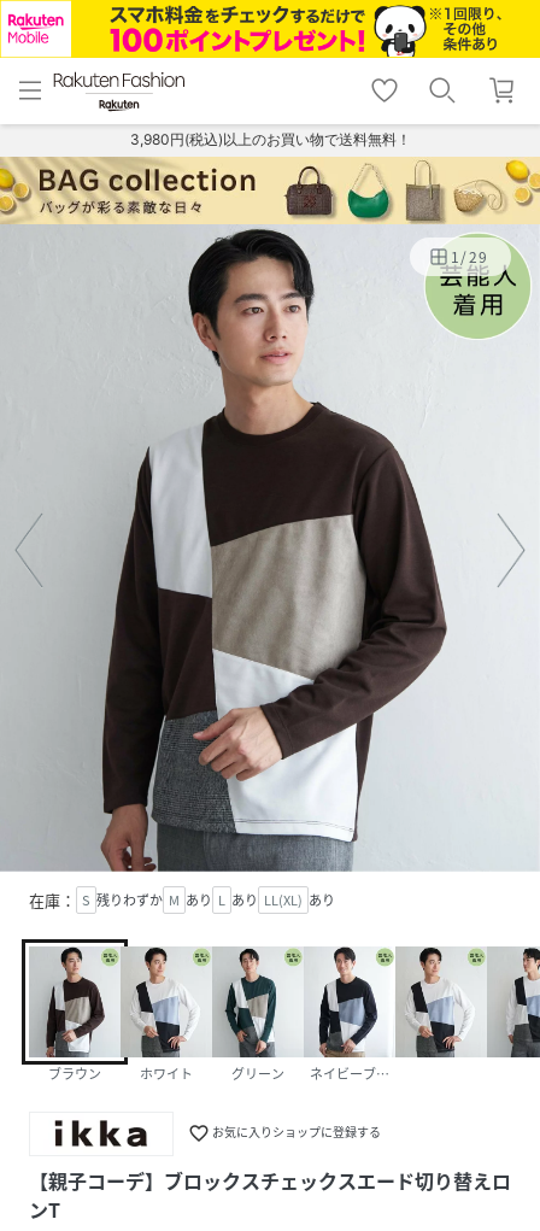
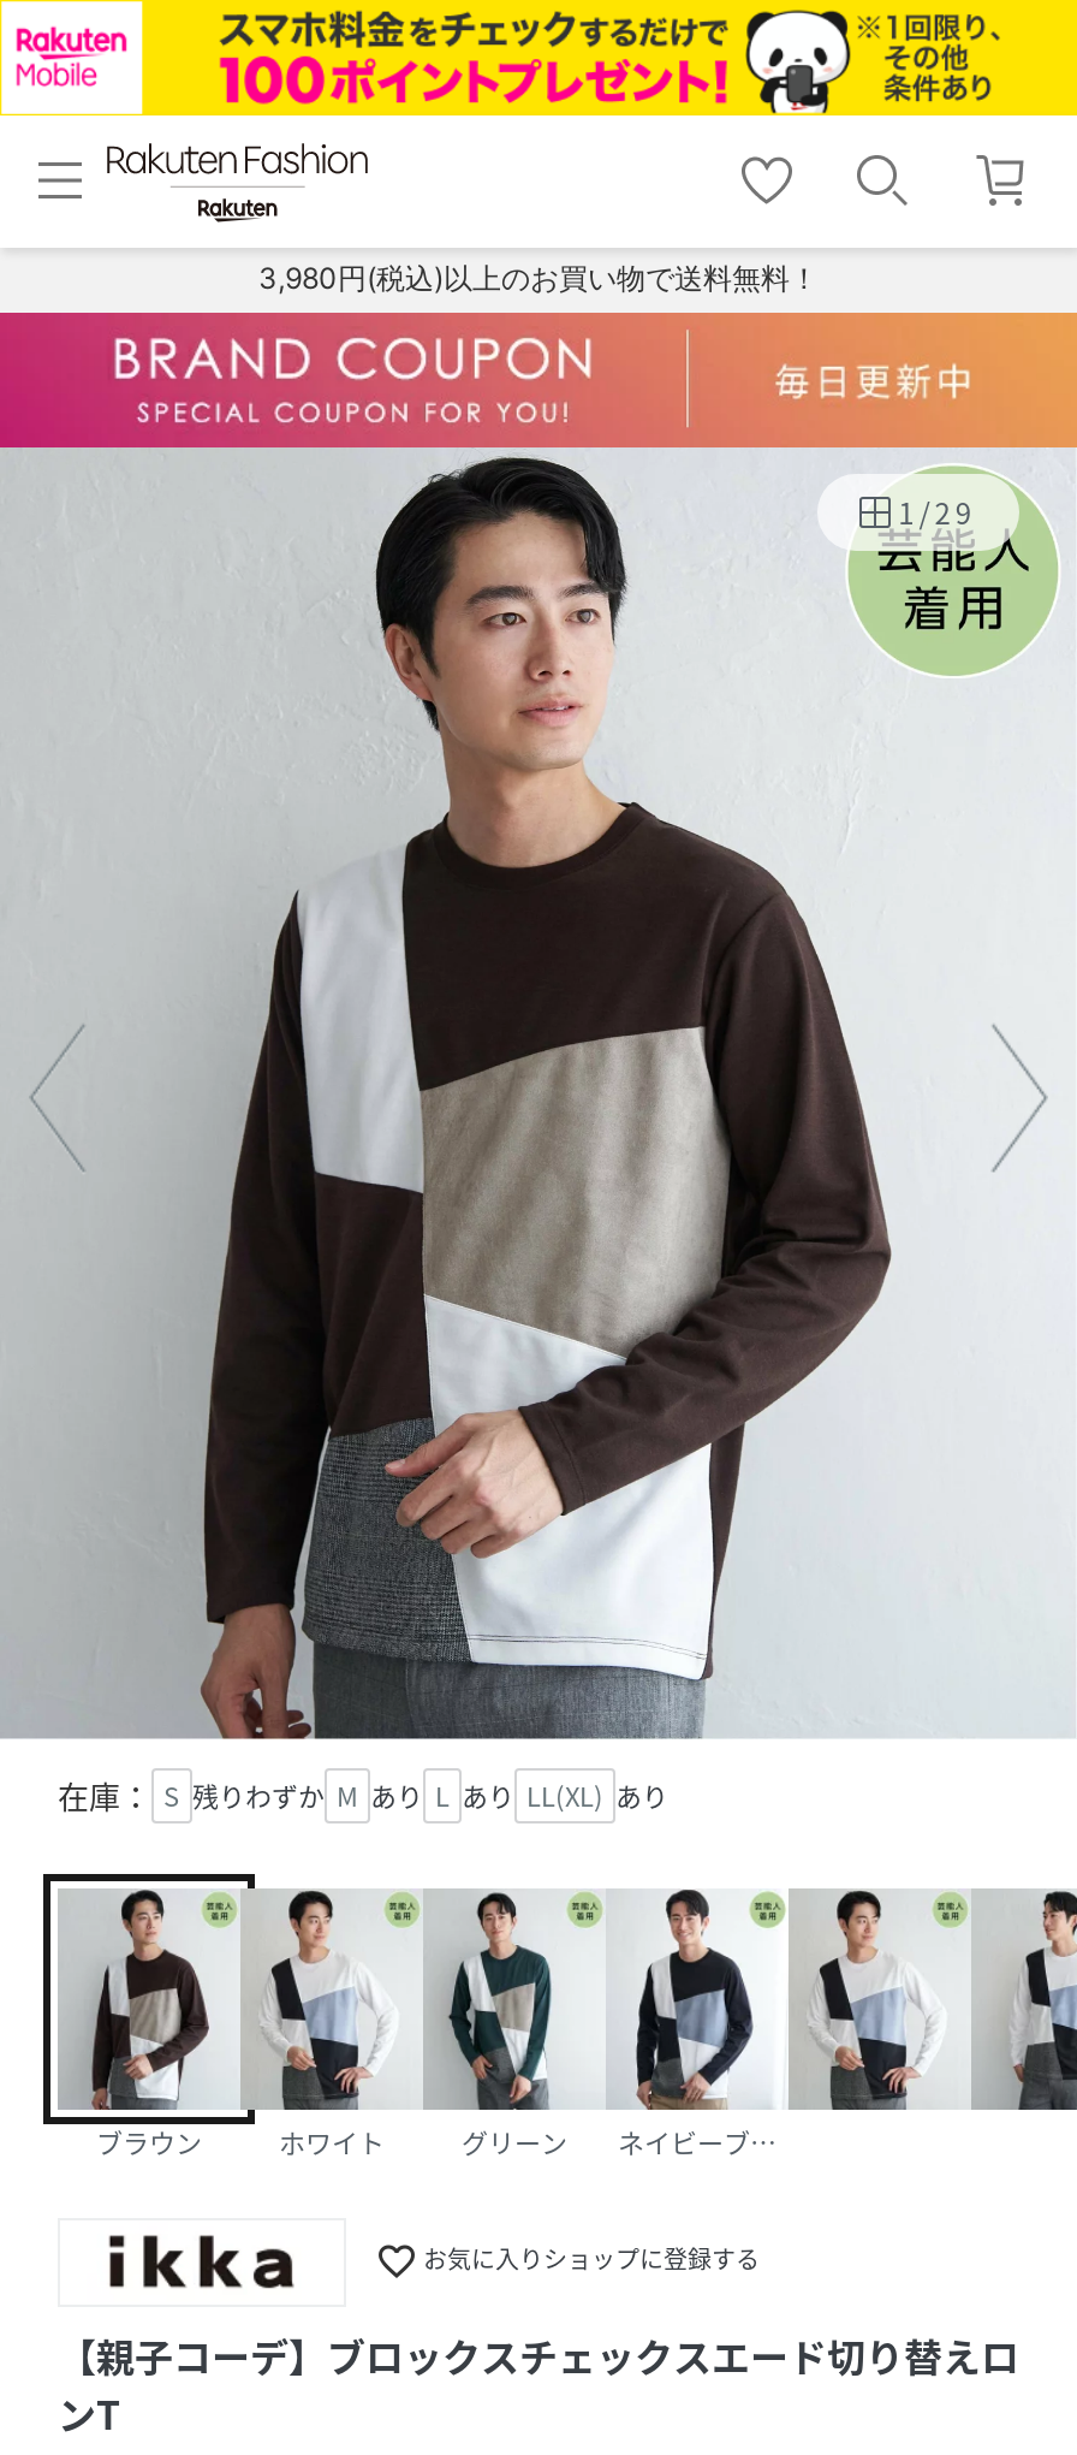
[4,157,536,224] [image] -> [7,310,1070,450] [image]

